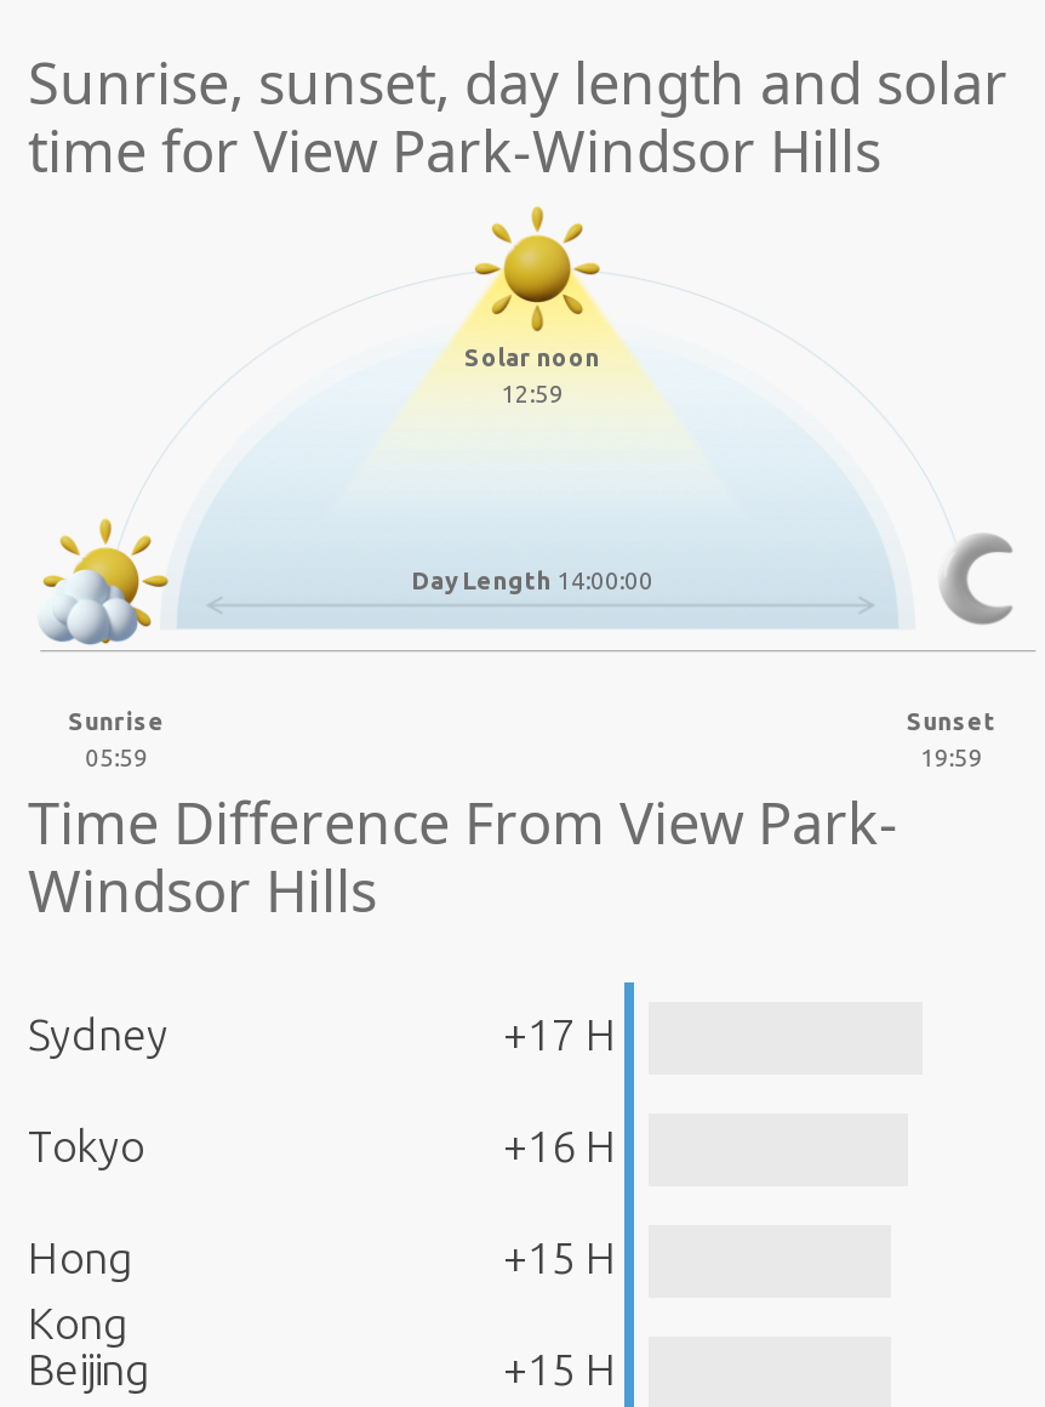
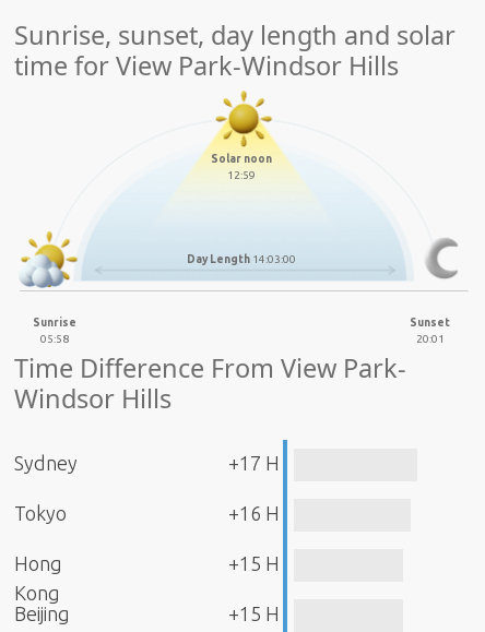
[411,568,653,595] Day Length 14:00:00 -> [187,253,296,265] Day Length 14:03:00
[85,744,148,770] 05:59 -> [40,332,68,344] 05:58
[920,744,983,770] 19:59 -> [416,332,444,344] 20:01

